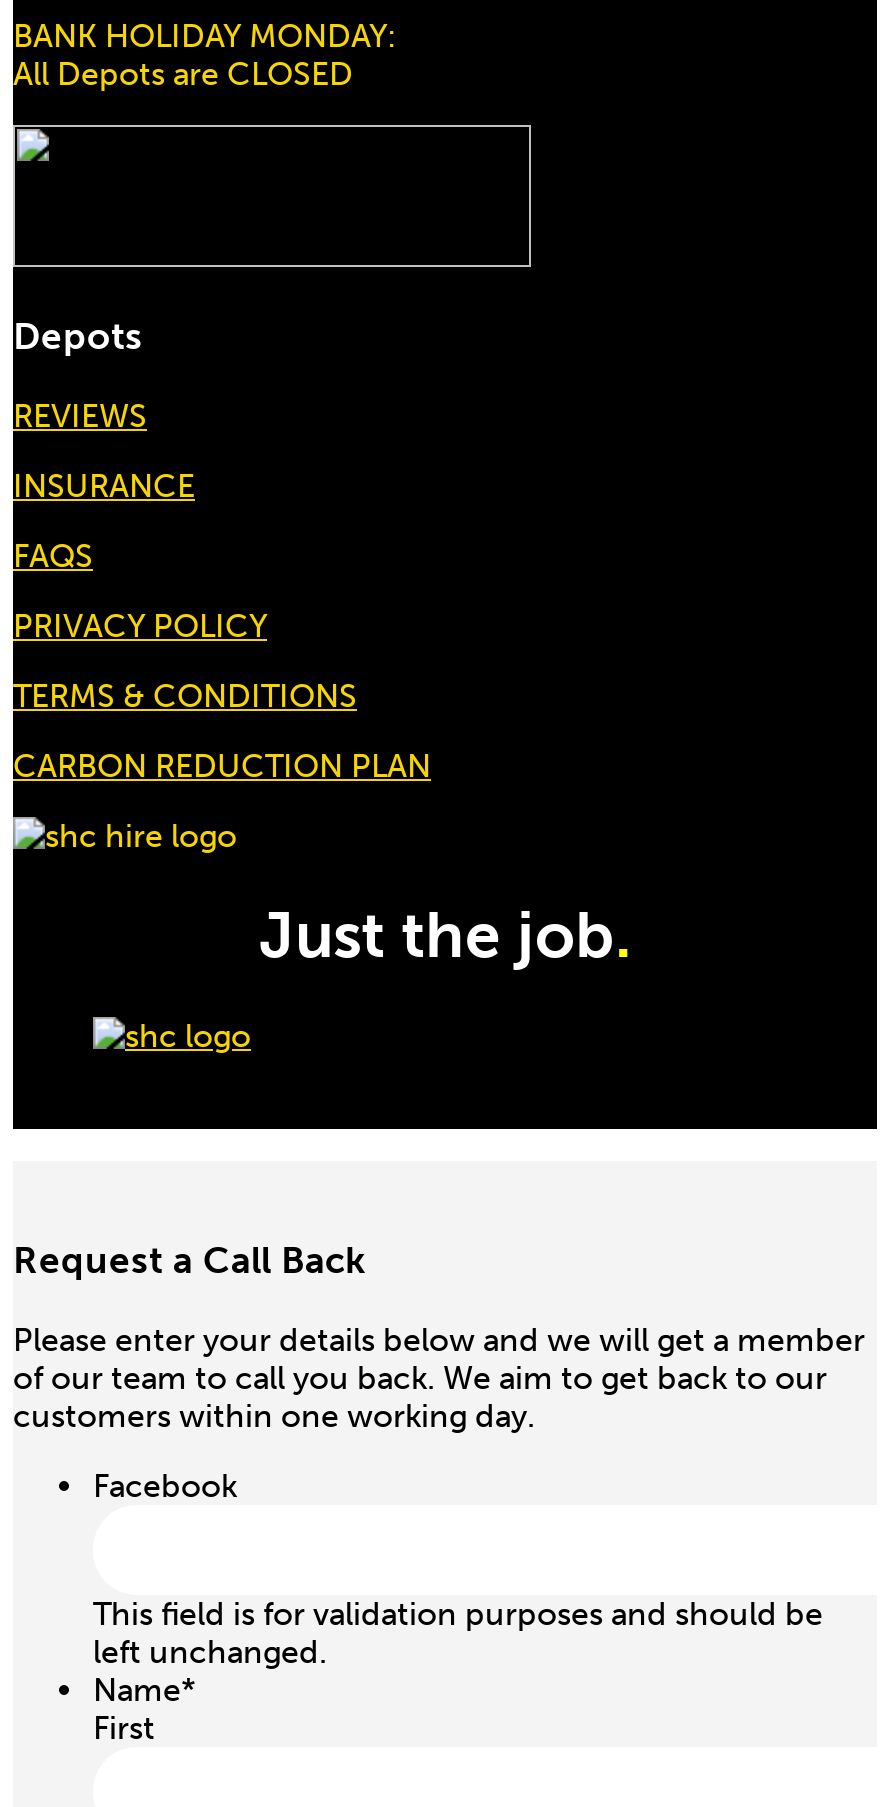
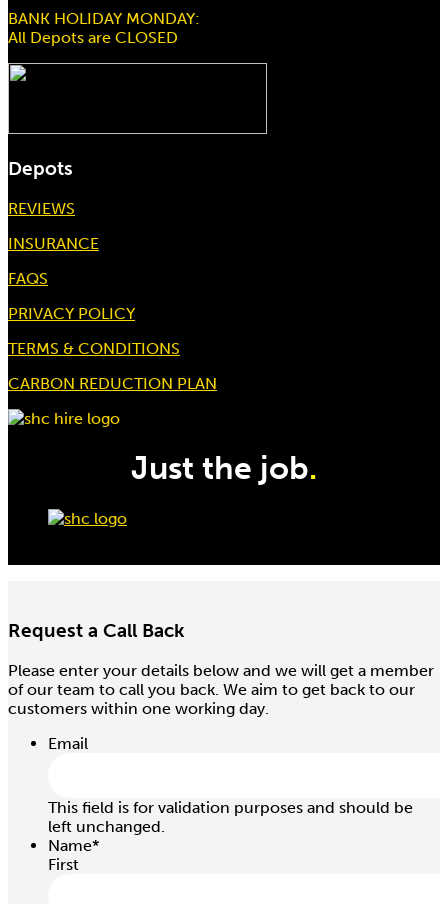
[93,1466,237,1504] Facebook -> [48,734,88,753] Email

